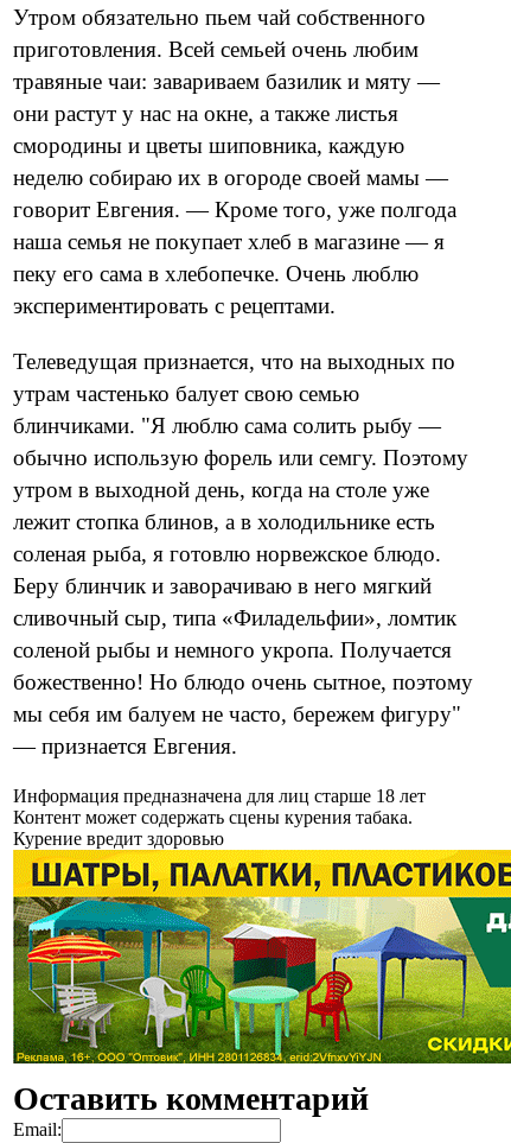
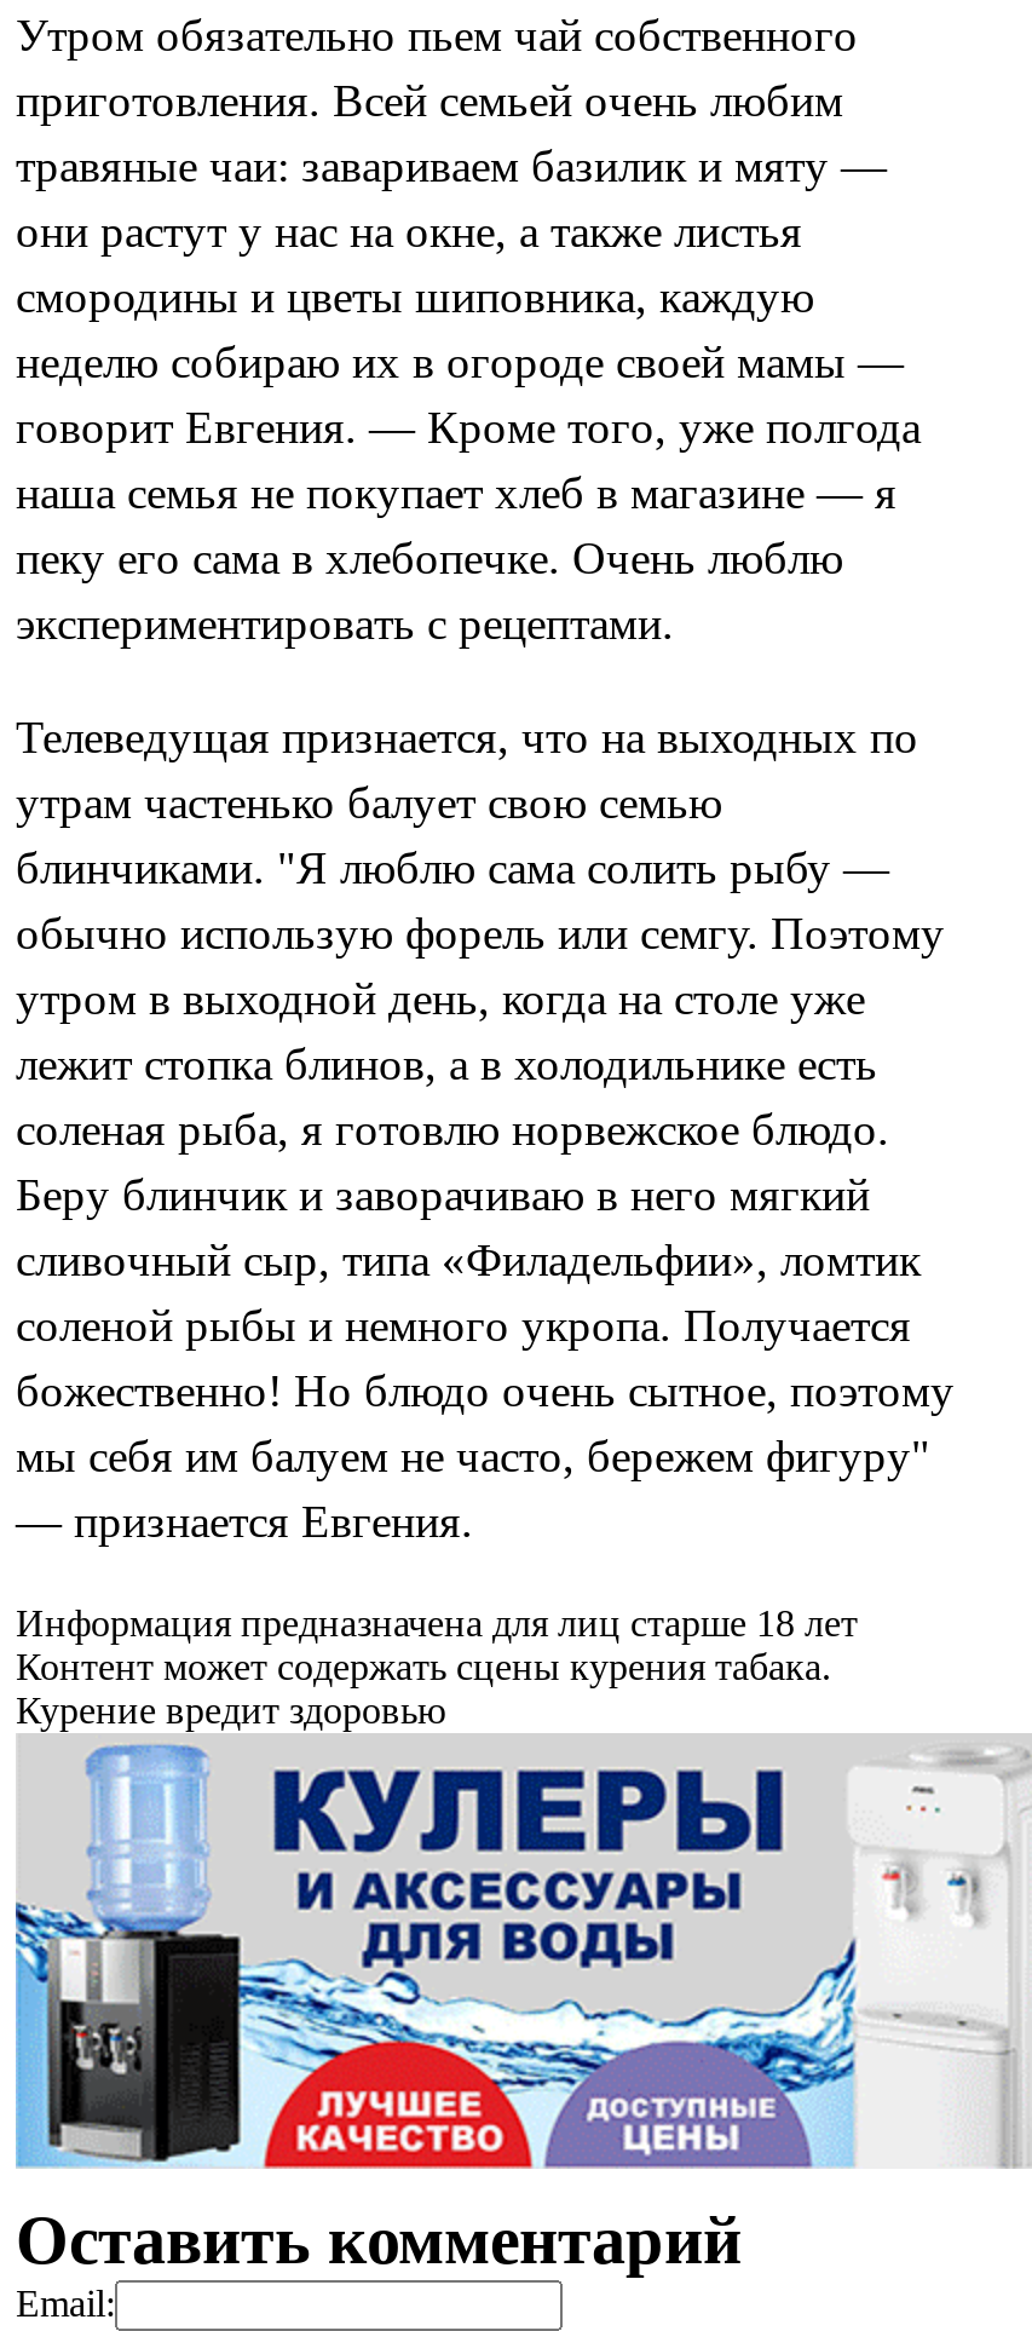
[12,849,507,1065] [image] -> [13,1733,1025,2171] [image]

